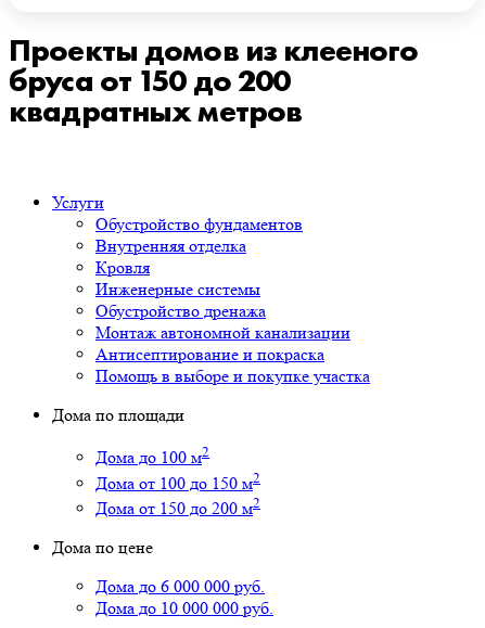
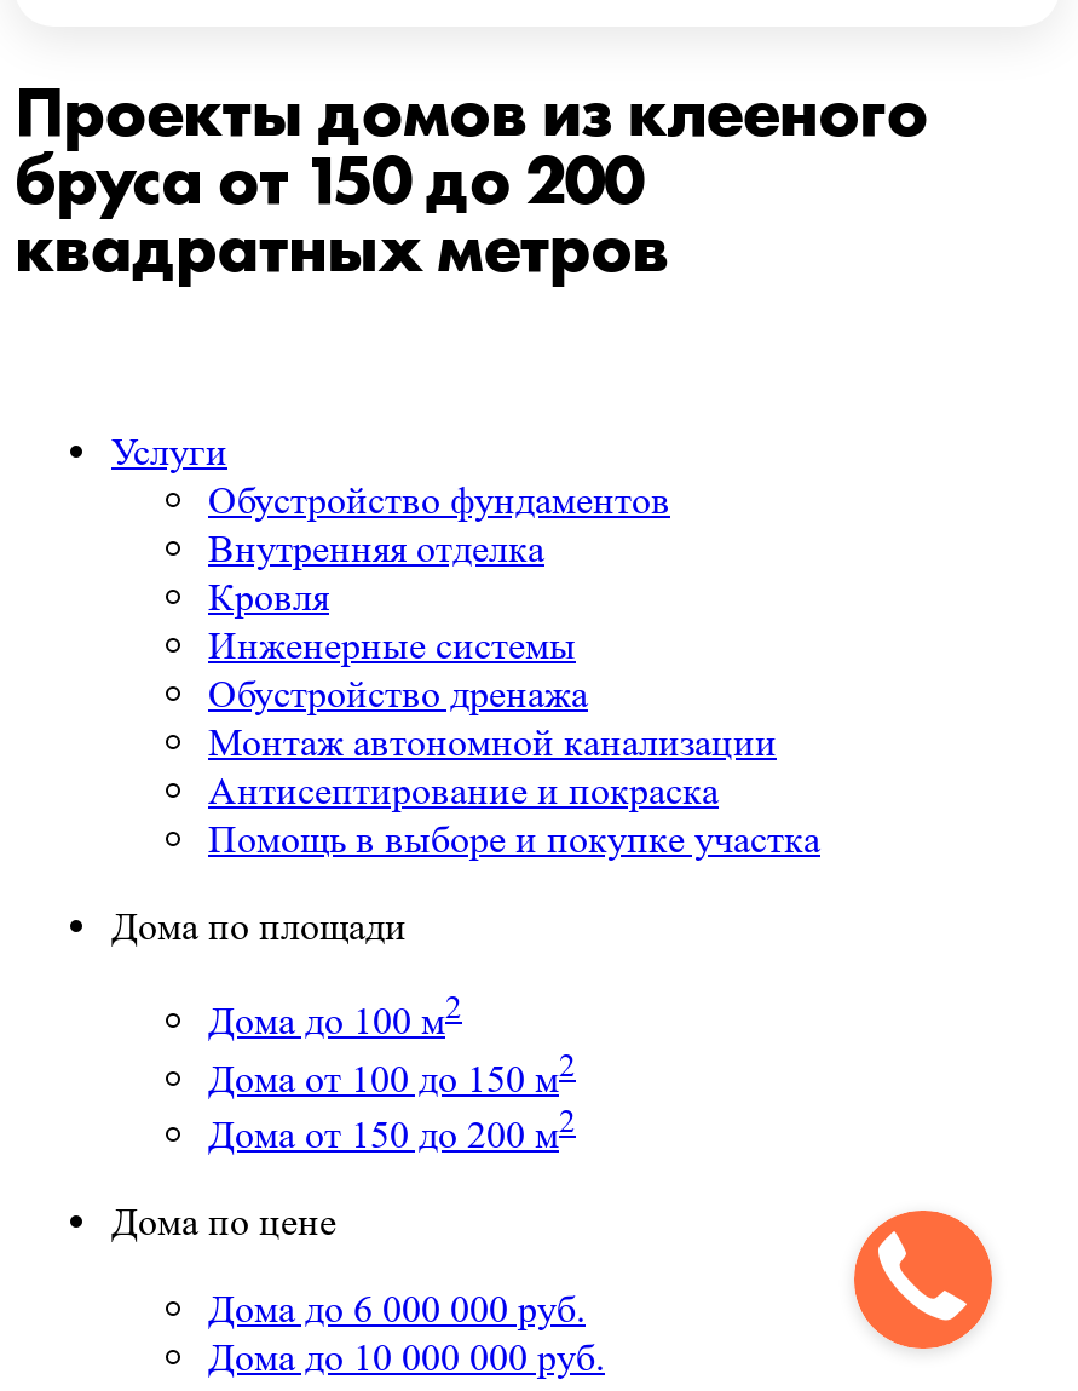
none -> [852,1208,995,1351] [image]

